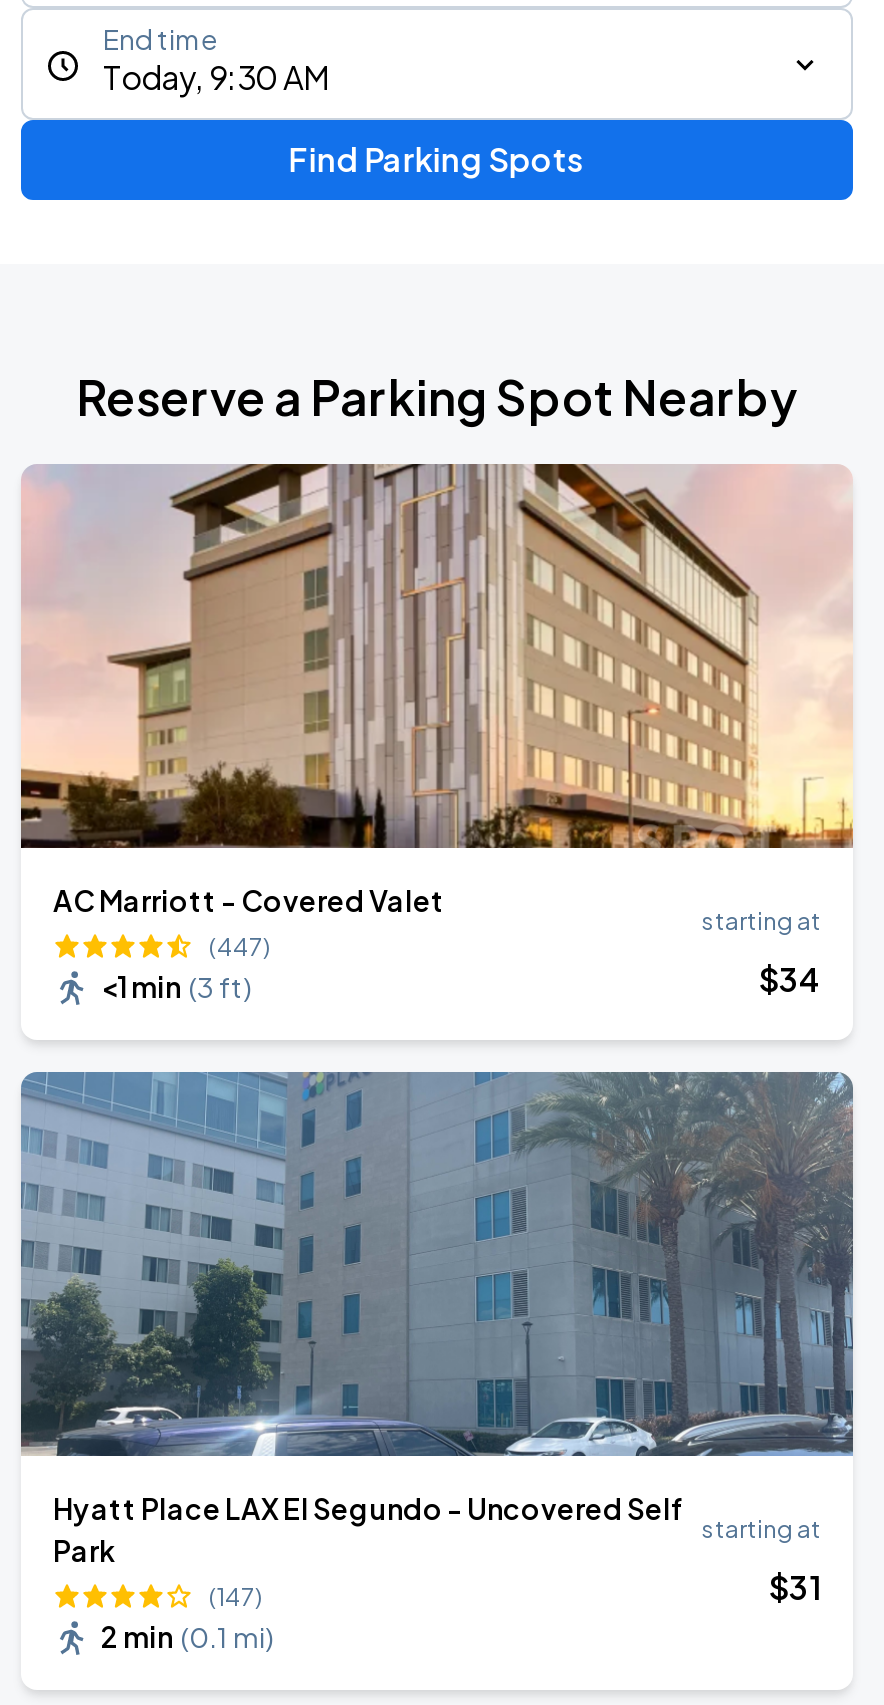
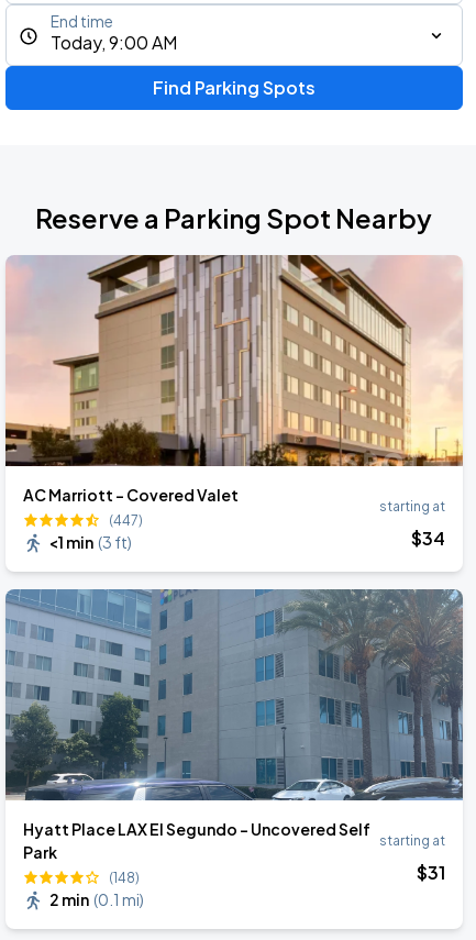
[103,56,329,98] Today, 9:30 AM -> [51,31,177,54] Today, 9:00 AM
[209,1582,263,1612] (147) -> [109,870,140,886] (148)

